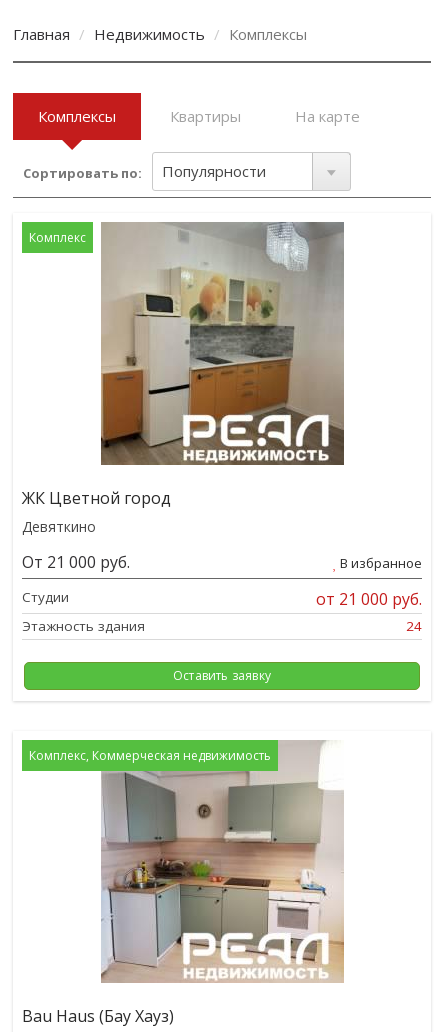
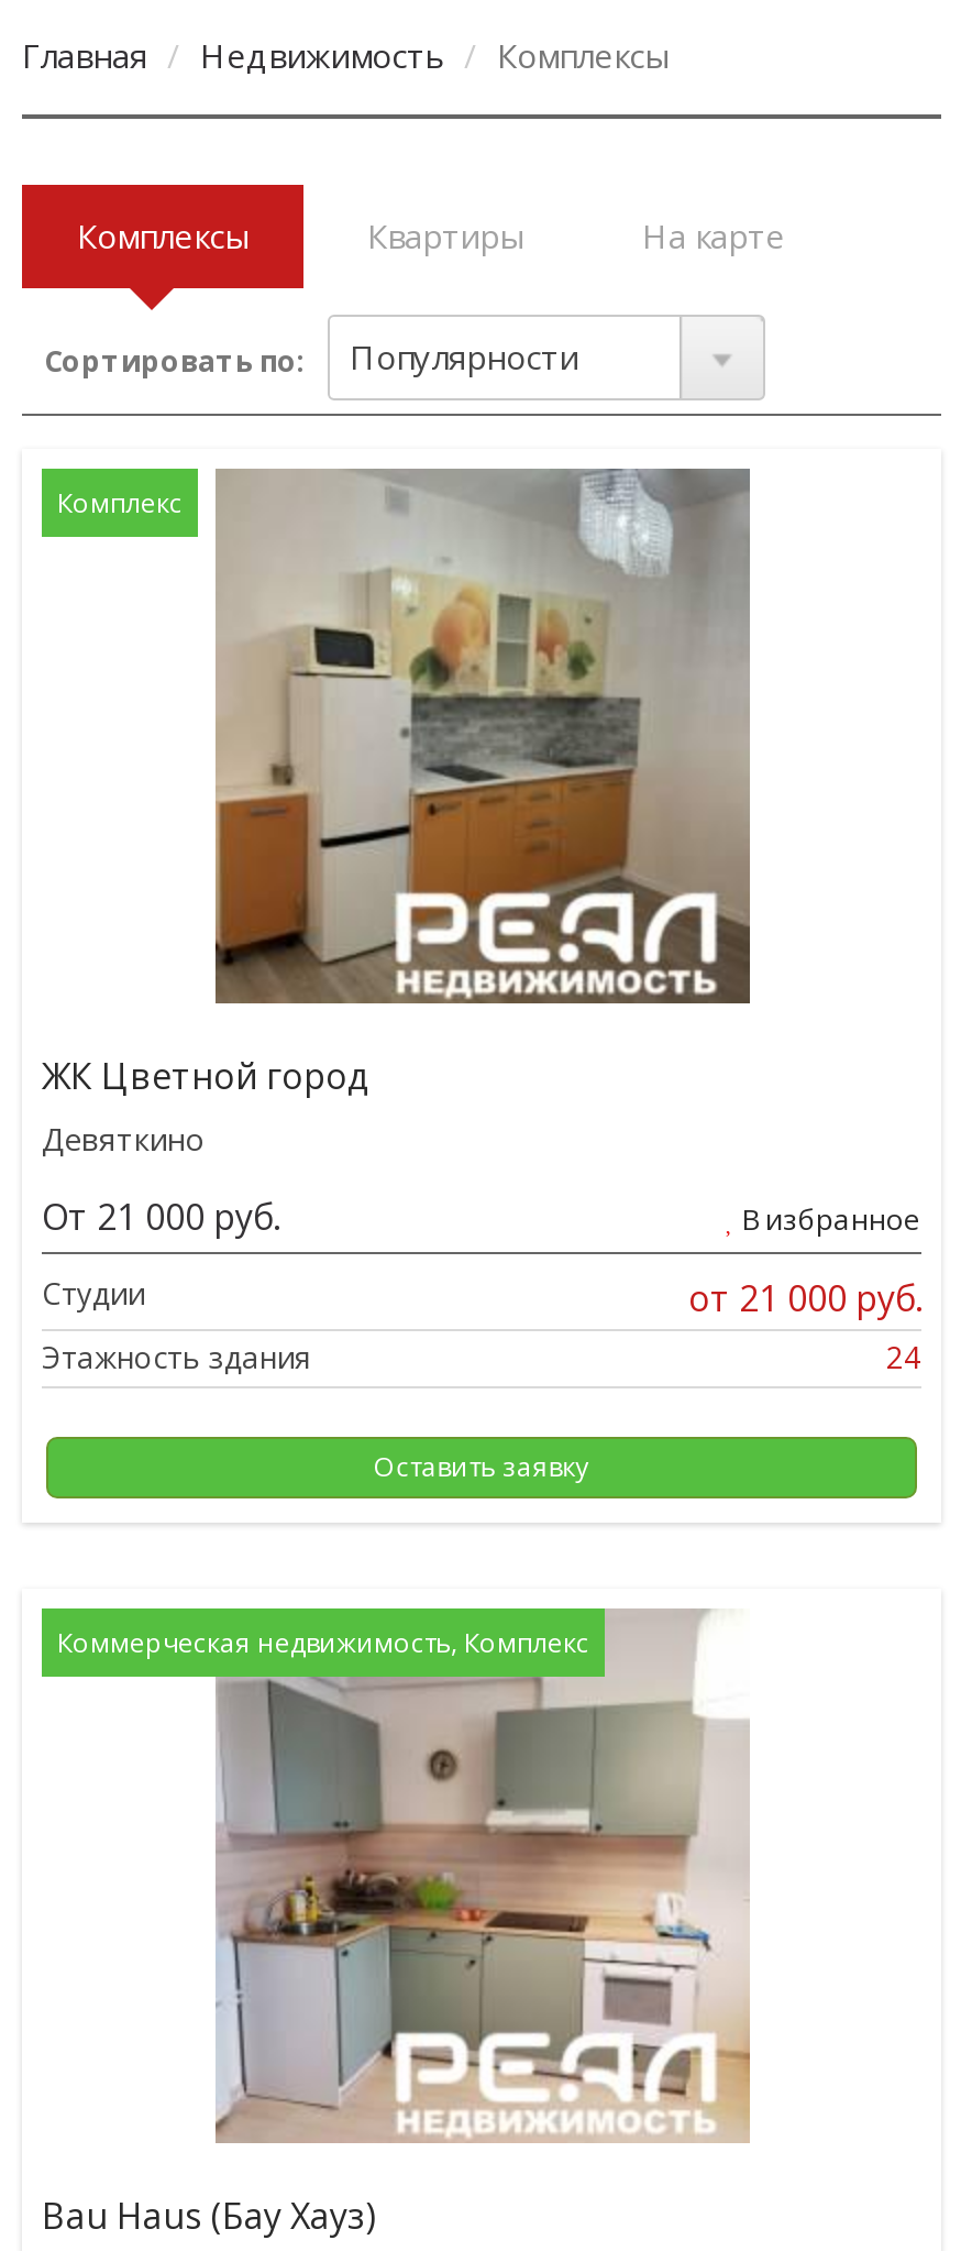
[29,747,271,764] Комплекс, Коммерческая недвижимость -> [57,1624,589,1661] Коммерческая недвижимость, Комплекс

